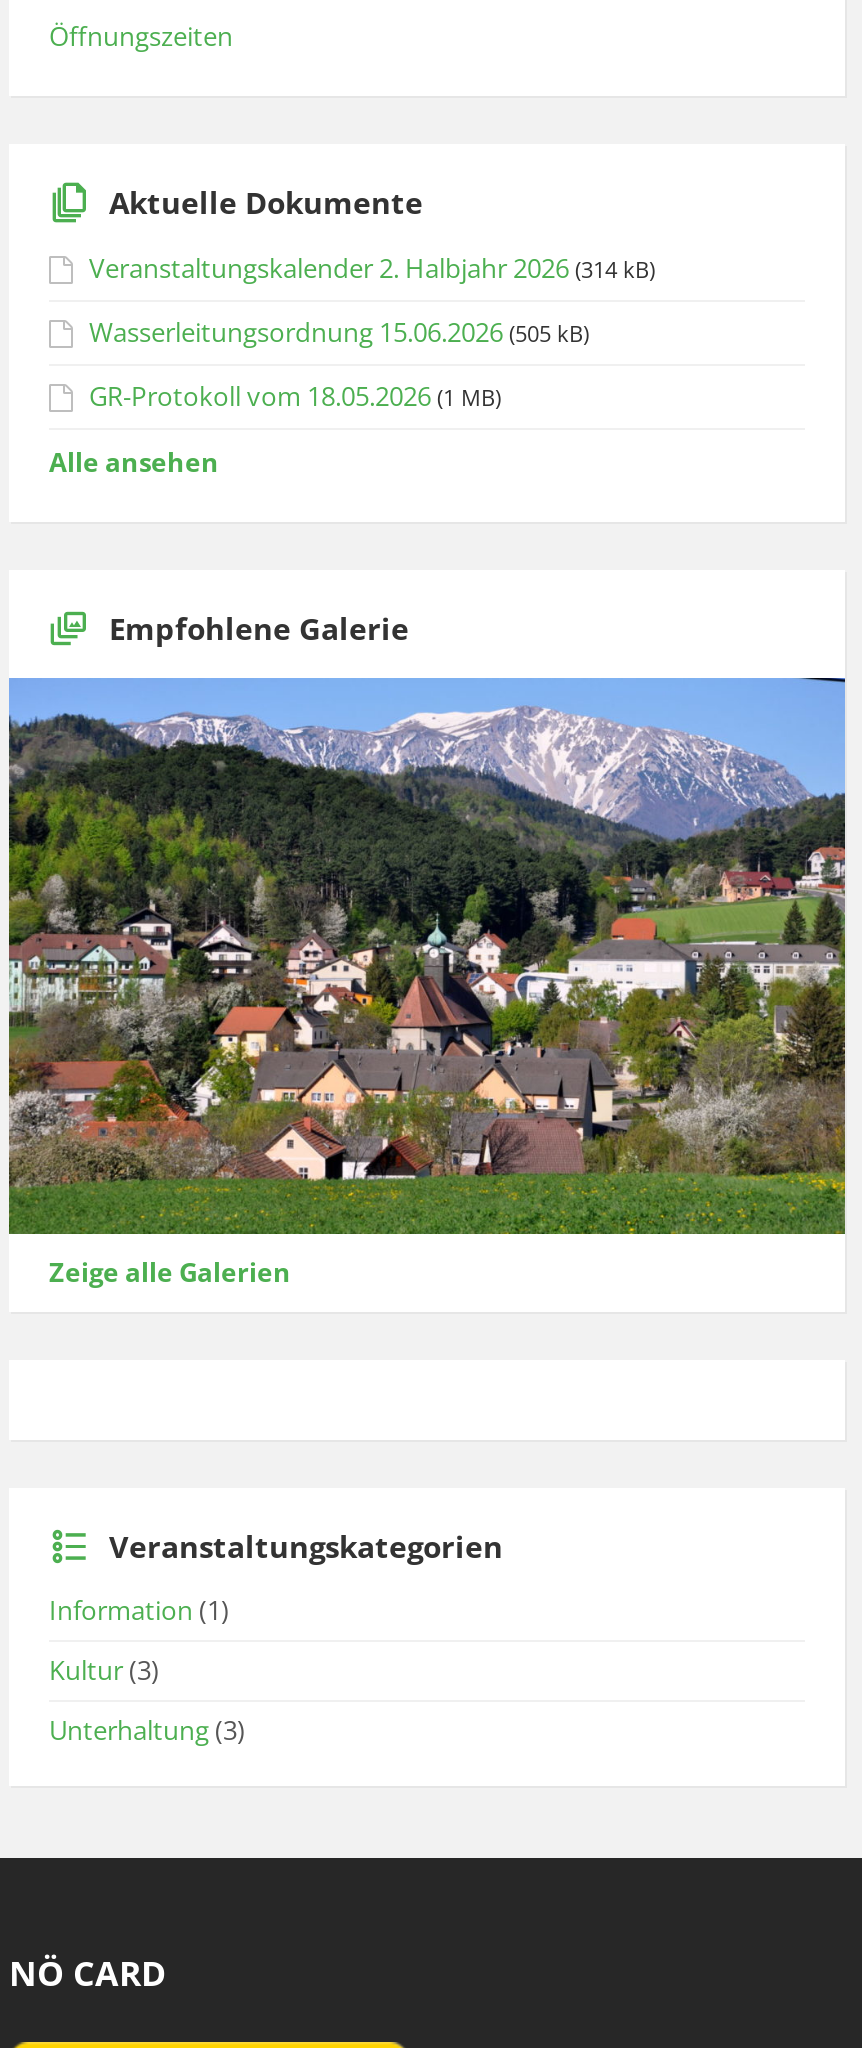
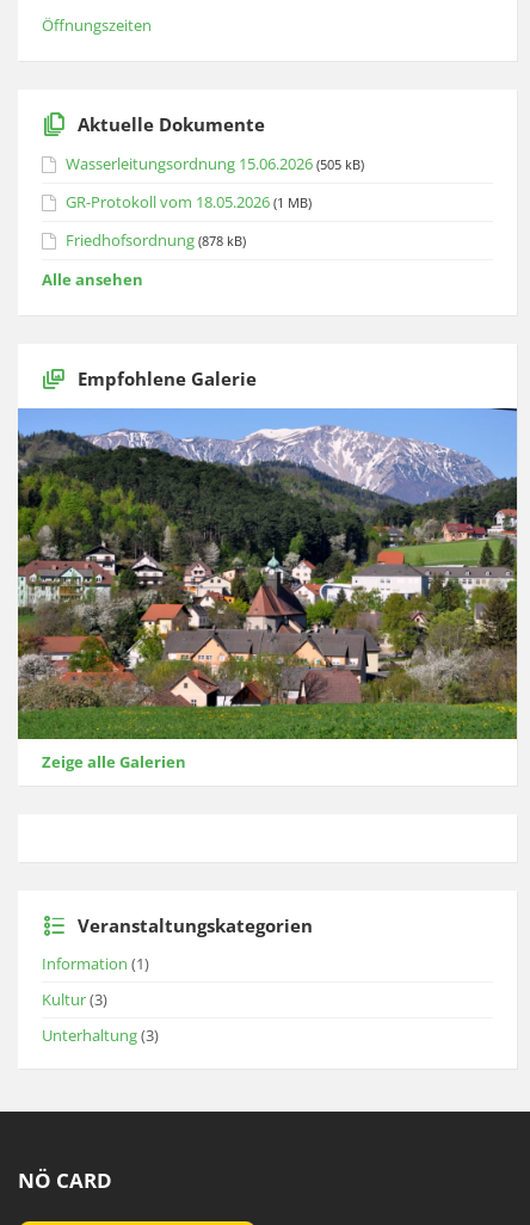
[89,251,655,287] Veranstaltungskalender 2. Halbjahr 2026 (314 kB) -> none
moved [89,315,589,415] -> [66,152,364,212]: Wasserleitungsordnung 15.06.2026 (505 kB) | GR-Protokoll vom 18.05.2026 (1 MB)
none -> [66,229,246,250] Friedhofsordnung (878 kB)

